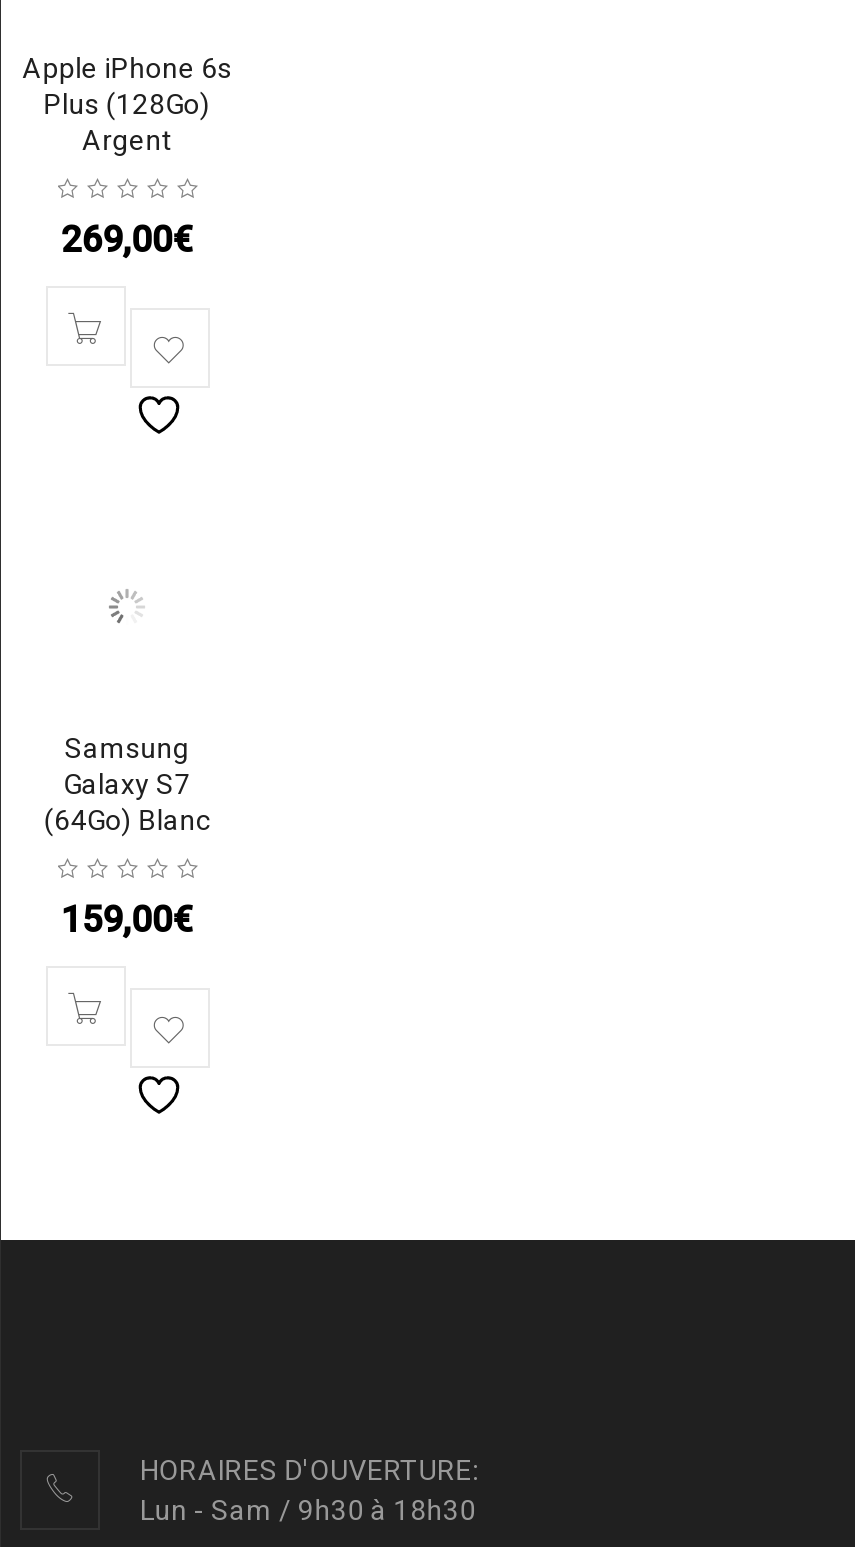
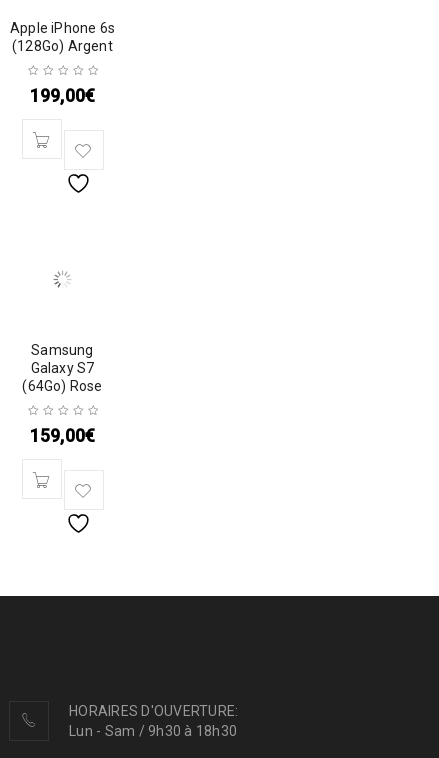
[44,88,210,156] Plus (128Go) | Argent -> [12,38,113,54] (128Go) Argent
[61,218,193,260] 269,00€ -> [30,85,95,106] 199,00€
[44,804,210,836] (64Go) Blanc -> [22,378,103,394] (64Go) Rose

